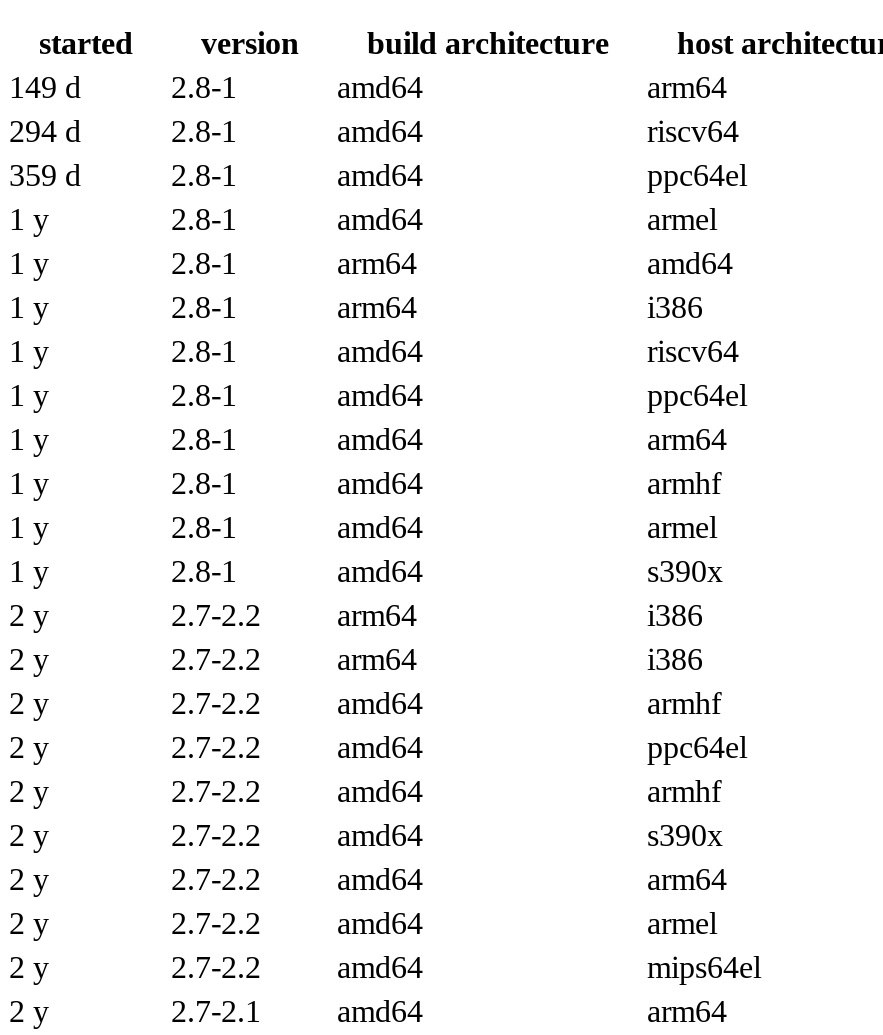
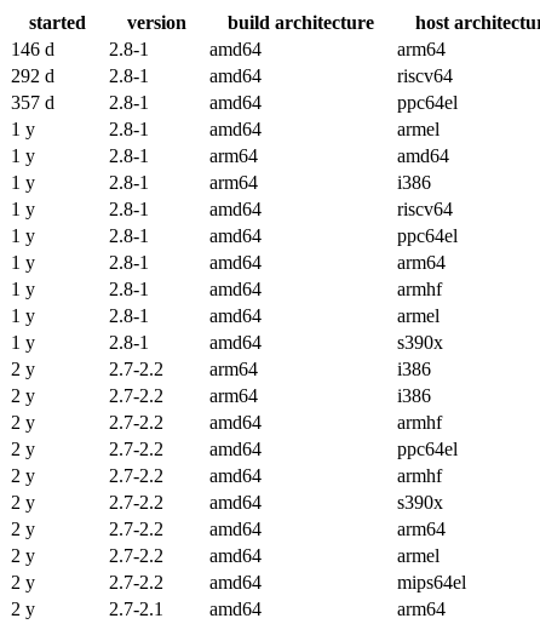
[9,70,81,104] 149 d -> [11,39,54,60] 146 d
[9,114,81,148] 294 d -> [11,66,54,87] 292 d
[9,158,81,192] 359 d -> [11,93,54,113] 357 d

